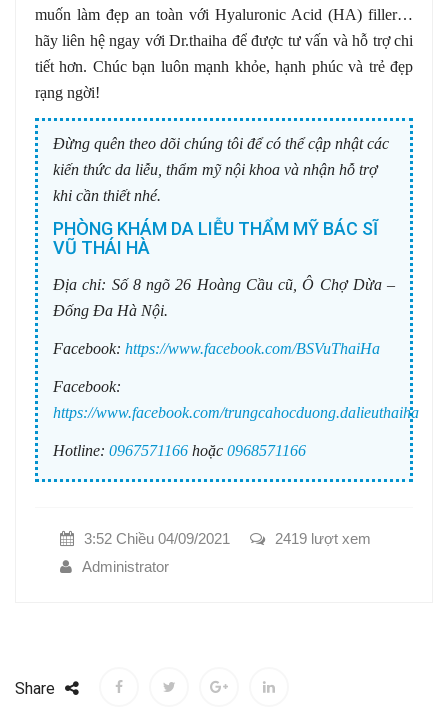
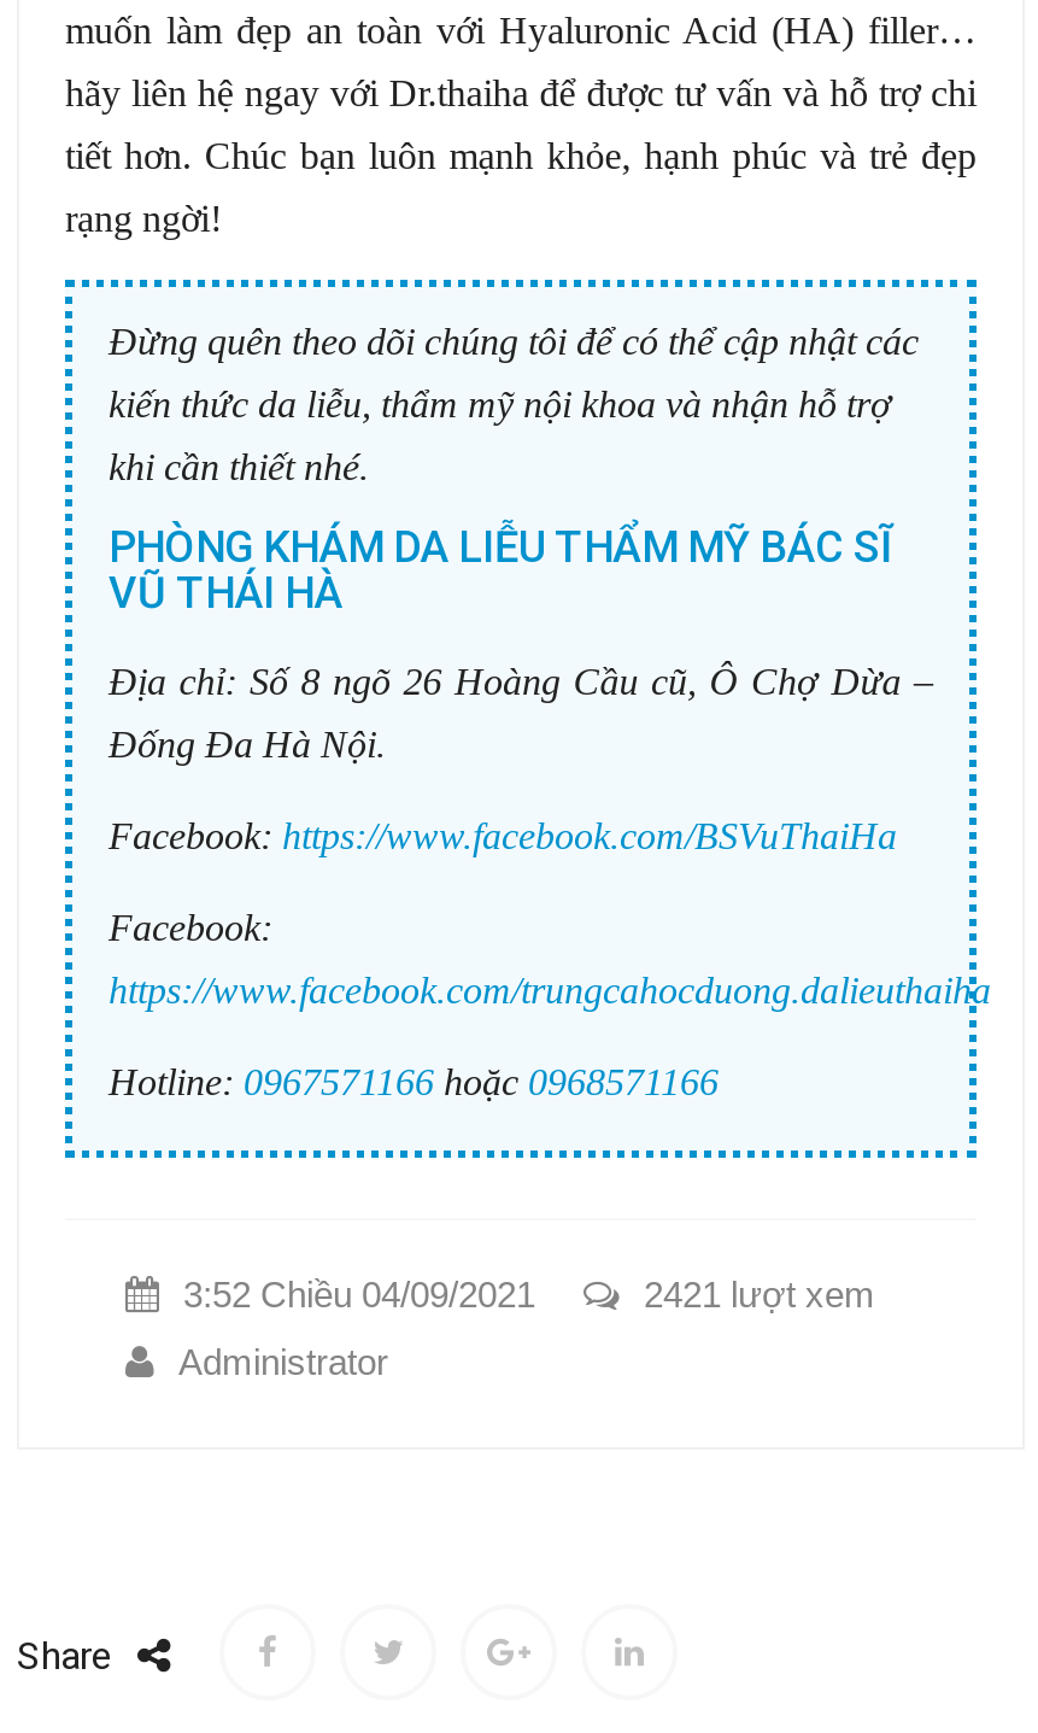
[275,530,371,547] 2419 lượt xem -> [644,1274,875,1315] 2421 lượt xem

